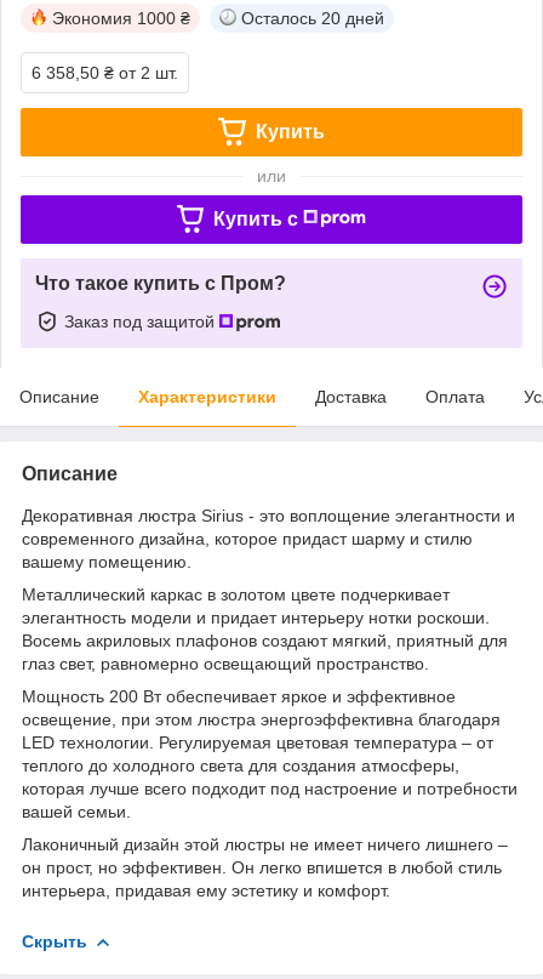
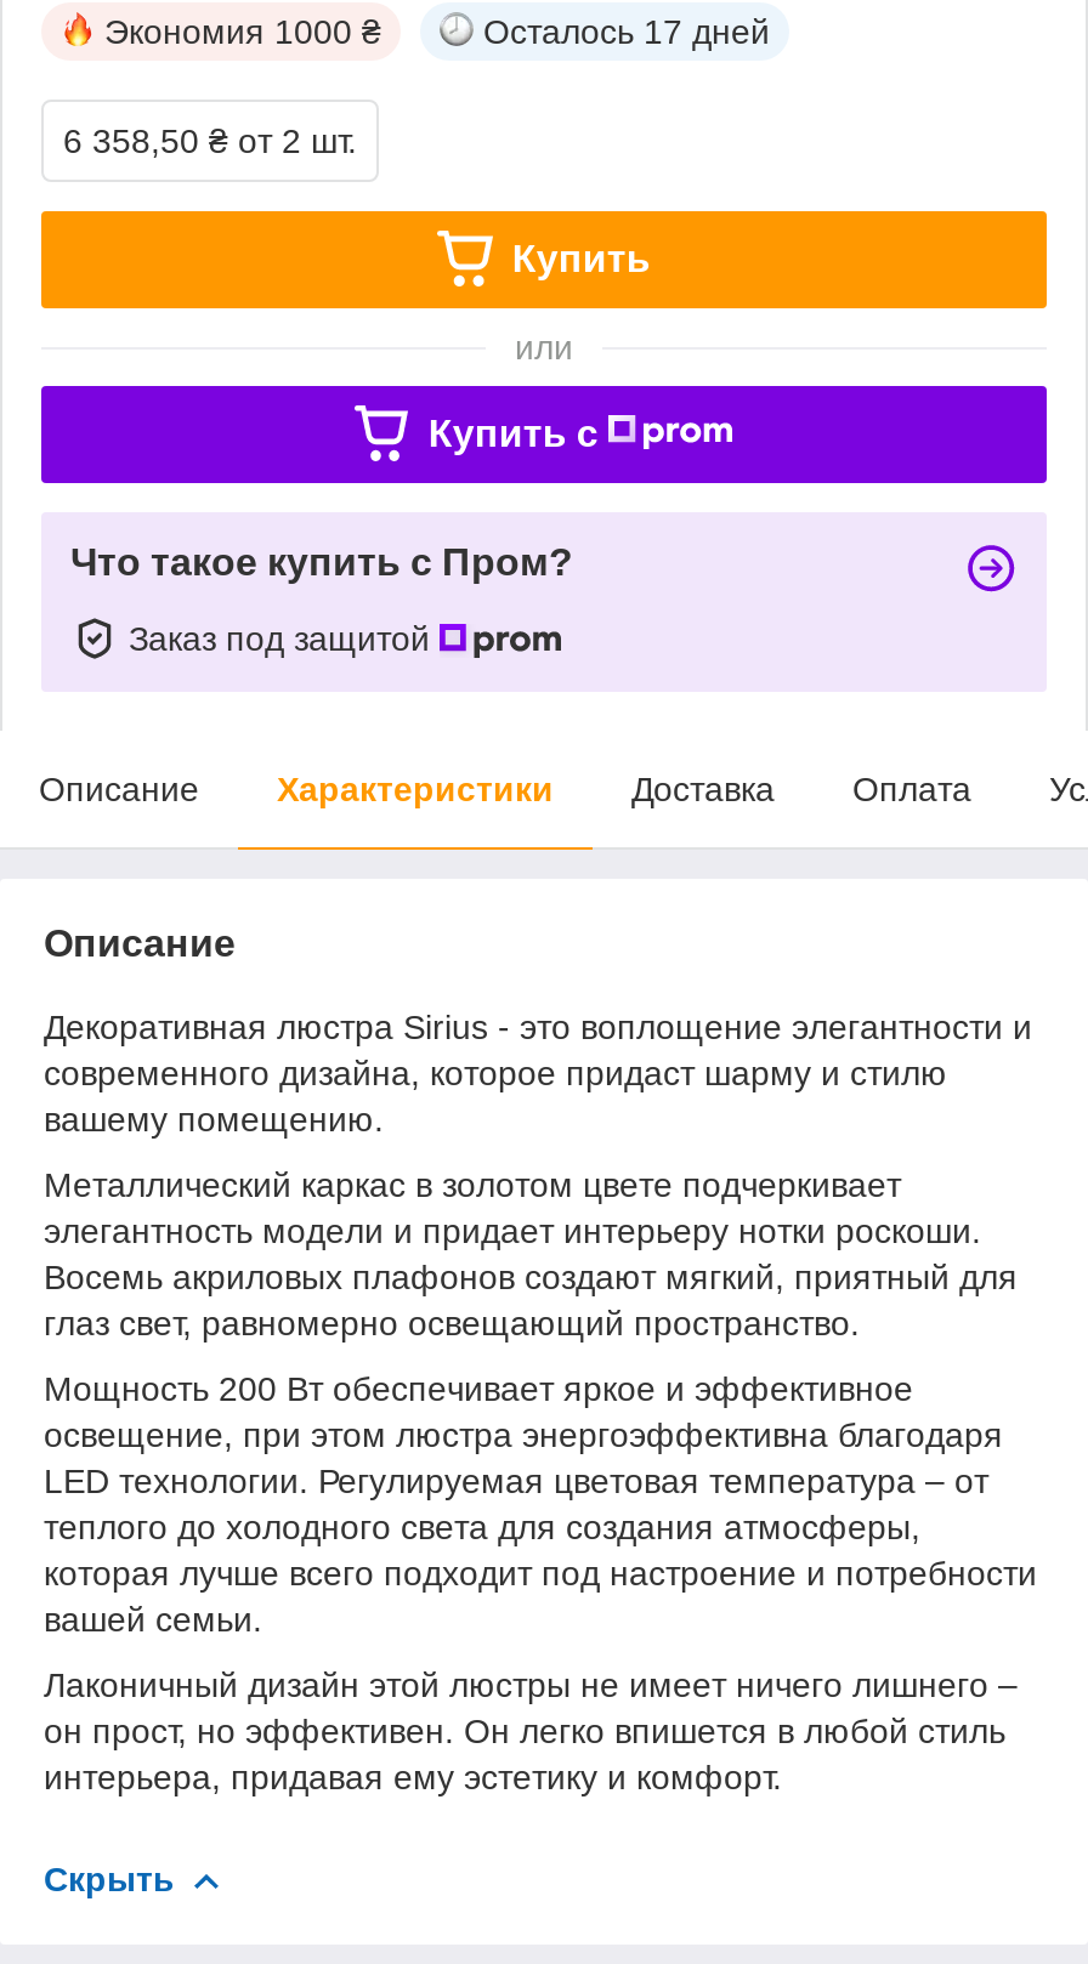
[241,8,384,28] Осталось 20 дней -> [483,12,770,50] Осталось 17 дней

